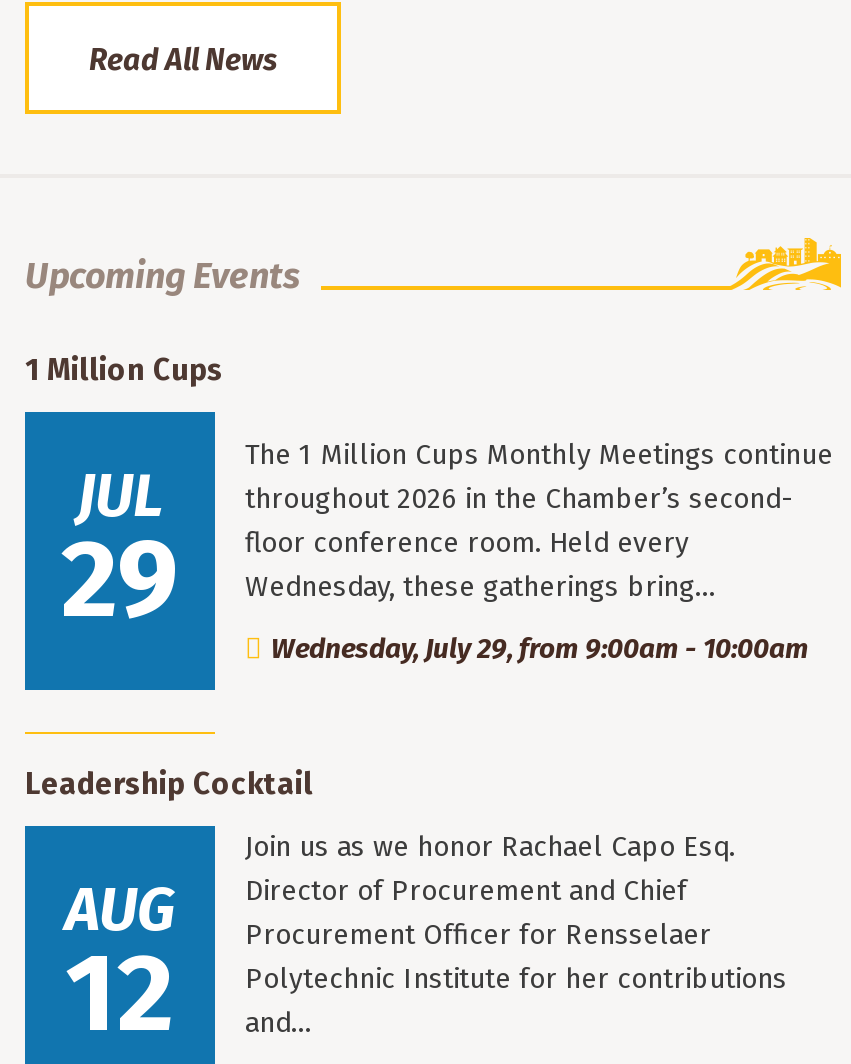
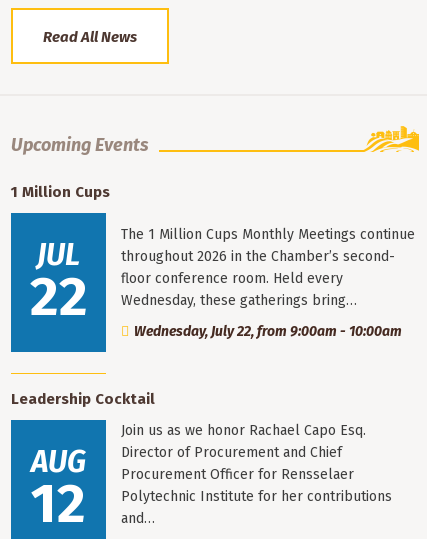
[61,514,717,646] 29 floor conference room. Held every Wednesday, these gatherings bring… -> [29,264,357,330] 22 floor conference room. Held every Wednesday, these gatherings bring…
[271,632,809,666] Wednesday, July 29, from 9:00am - 10:00am -> [134,323,402,340] Wednesday, July 22, from 9:00am - 10:00am

